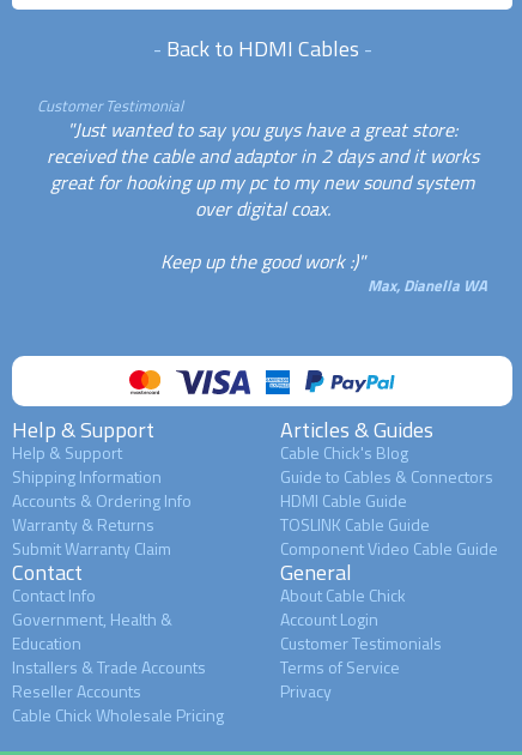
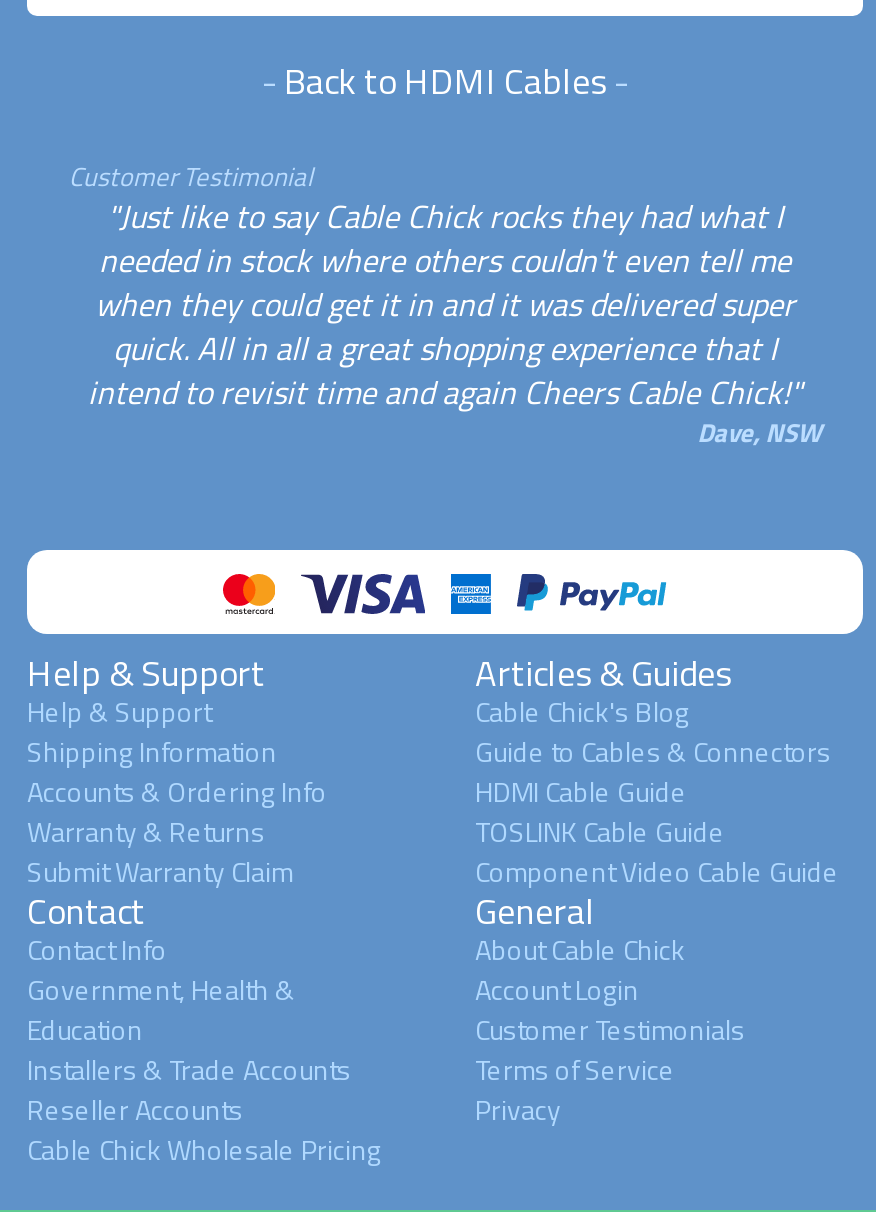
[46,115,487,297] "Just wanted to say you guys have a great store: | received the cable and adaptor in 2 days and it works | great for hooking up my pc to my new sound system | over digital coax. | Keep up the good work :)" | Max, Dianella WA -> [88,192,821,452] "Just like to say Cable Chick rocks they had what I | needed in stock where others couldn't even tell me | when they could get it in and it was delivered super | quick. All in all a great shopping experience that I | intend to revisit time and again Cheers Cable Chick!" | Dave, NSW

